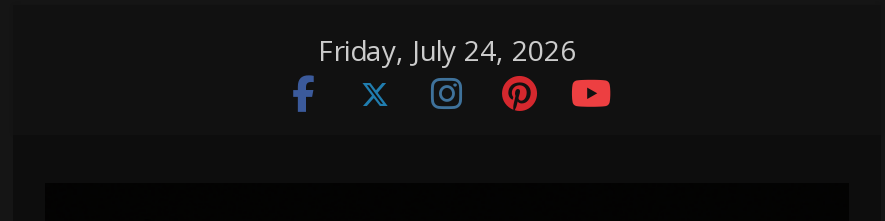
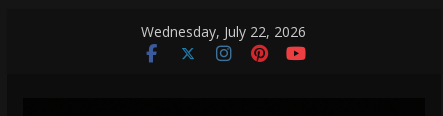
[318,31,576,69] Friday, July 24, 2026 -> [141,22,306,41] Wednesday, July 22, 2026

